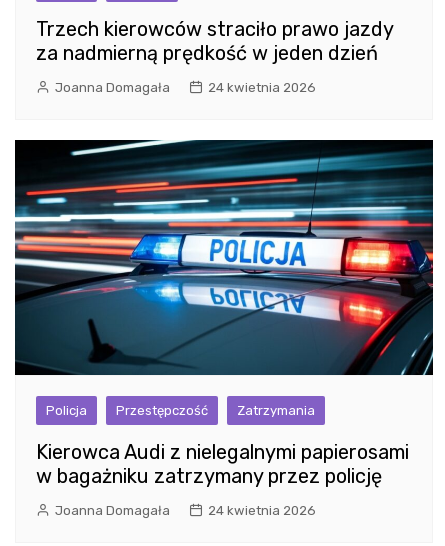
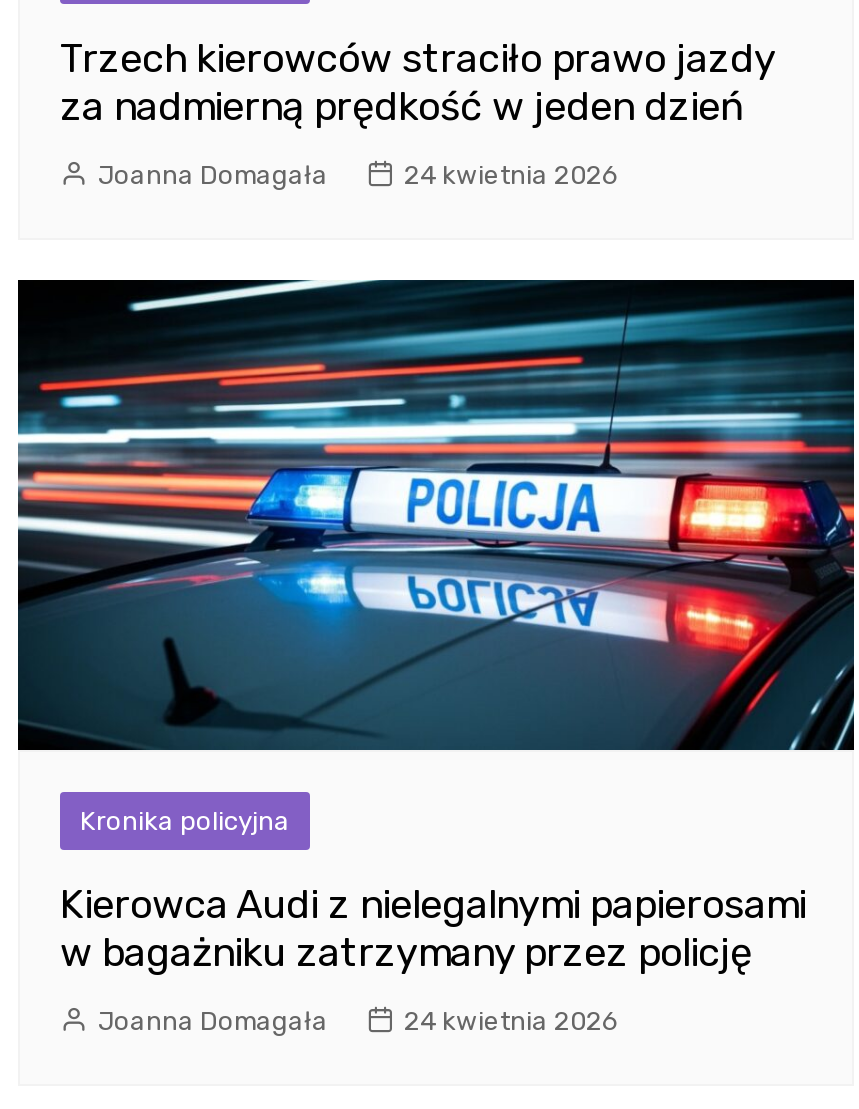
[46,403,315,418] Policja | Przestępczość | Zatrzymania -> [80,806,290,836] Kronika policyjna

